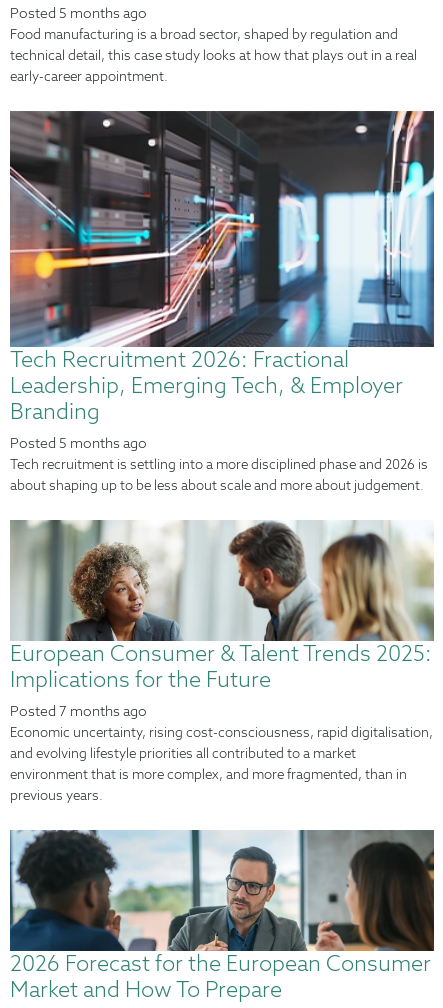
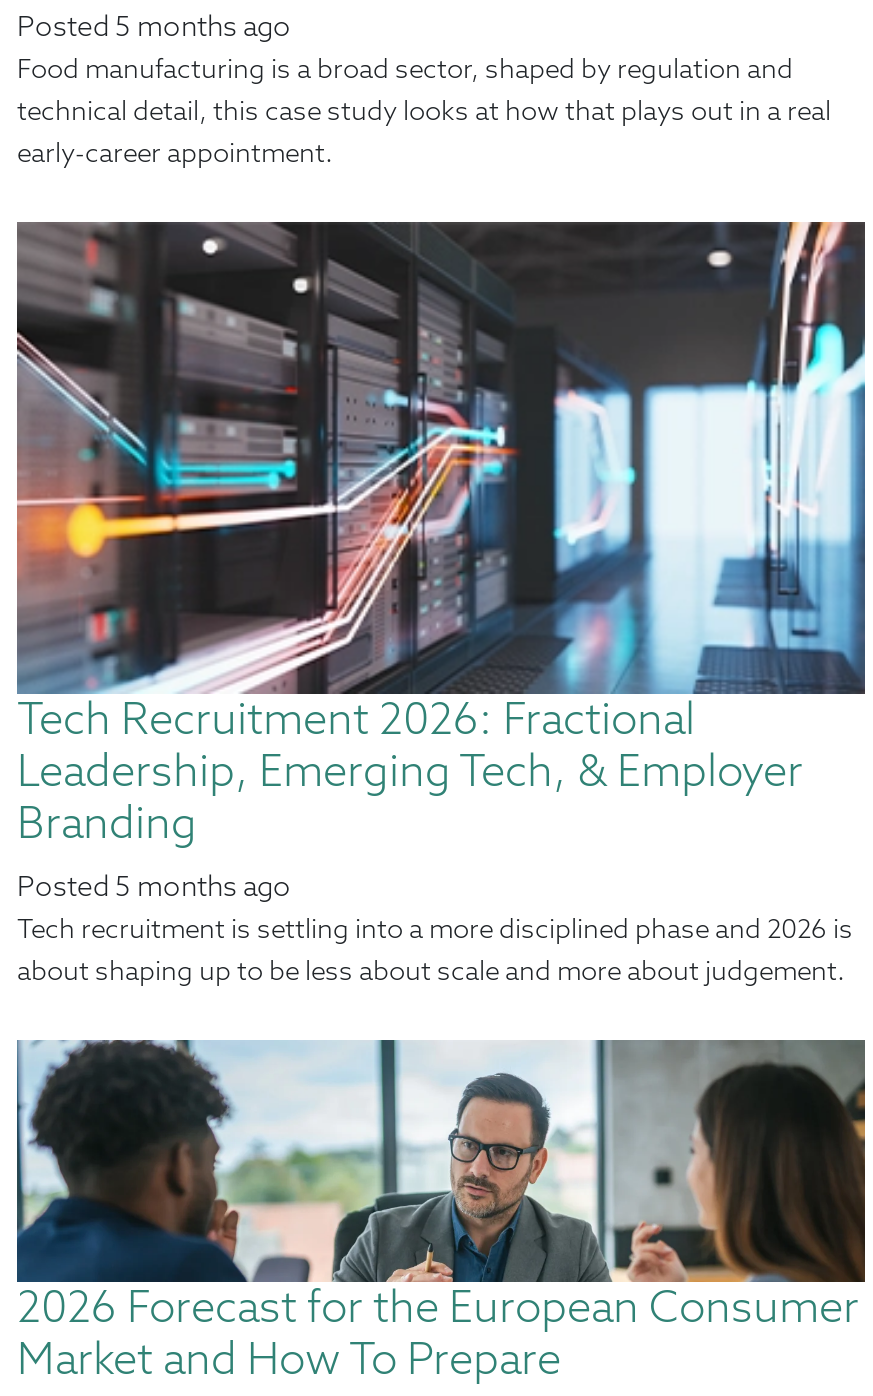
[10,520,434,804] [image] | European Consumer & Talent Trends 2025: | Implications for the Future | Posted 7 months ago | Economic uncertainty, rising cost-consciousness, rapid digitalisation, | and evolving lifestyle priorities all contributed to a market | environment that is more complex, and more fragmented, than in | previous years. -> none

